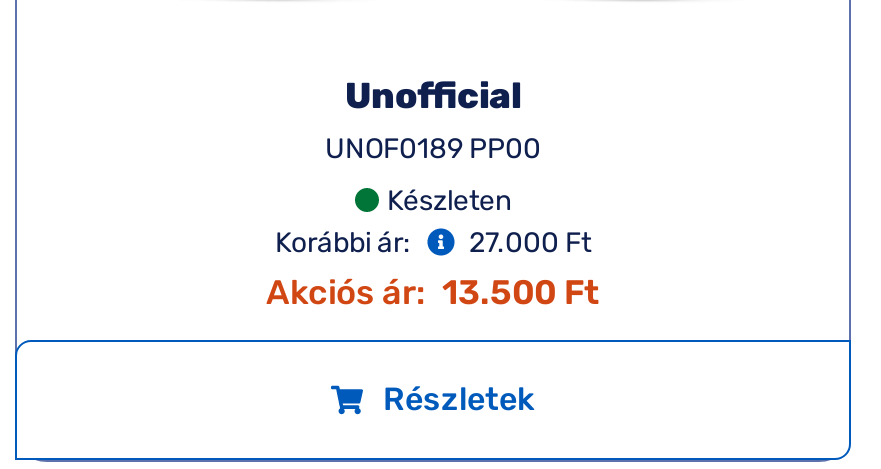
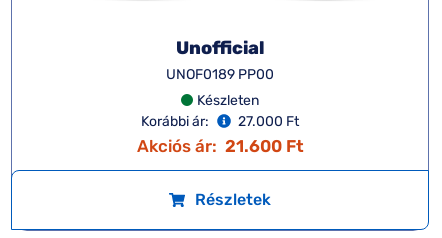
[266,271,600,311] Akciós ár: 13.500 Ft -> [136,135,303,155] Akciós ár: 21.600 Ft

